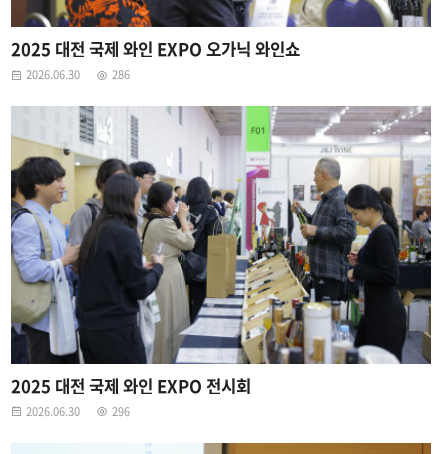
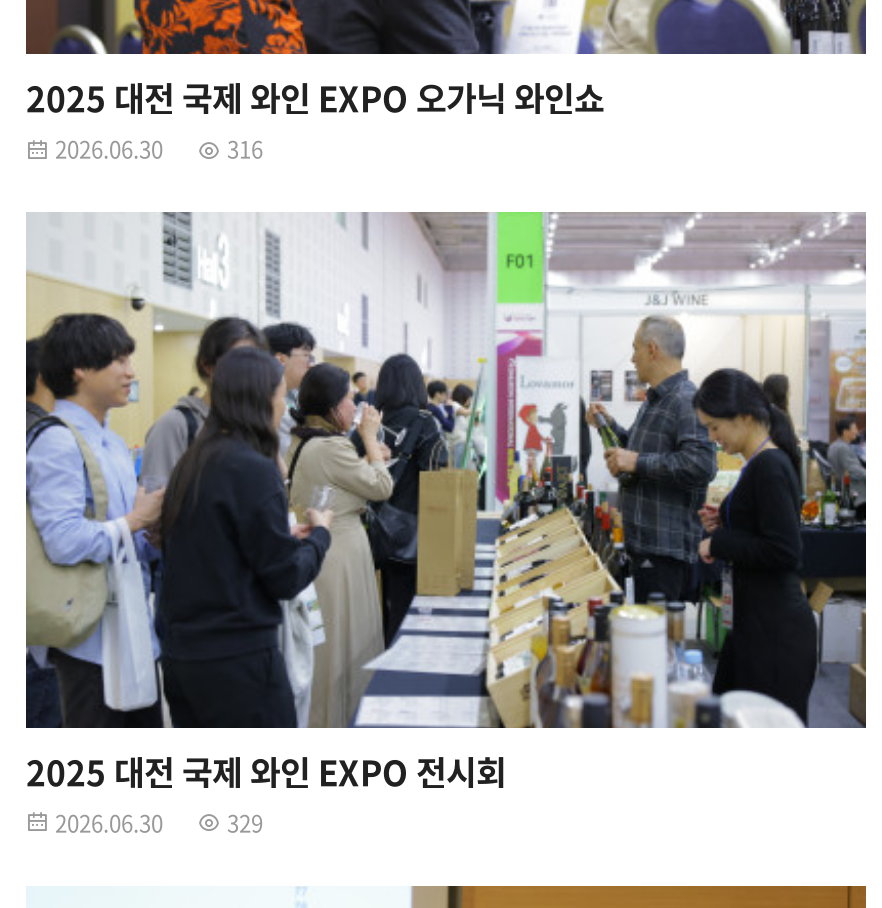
[25,66,129,83] 2026.06.30 286 -> [55,132,263,166] 2026.06.30 316
[25,403,129,420] 2026.06.30 296 -> [55,805,263,839] 2026.06.30 329

